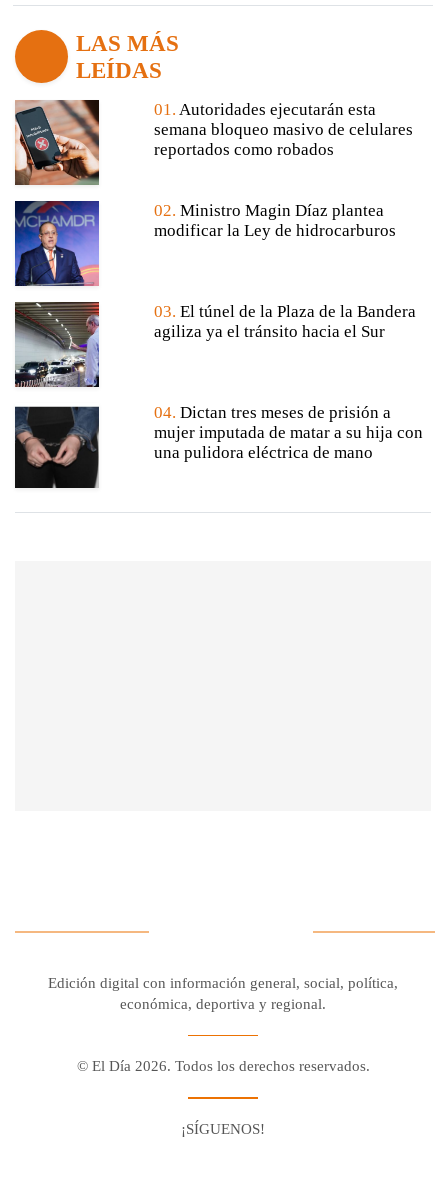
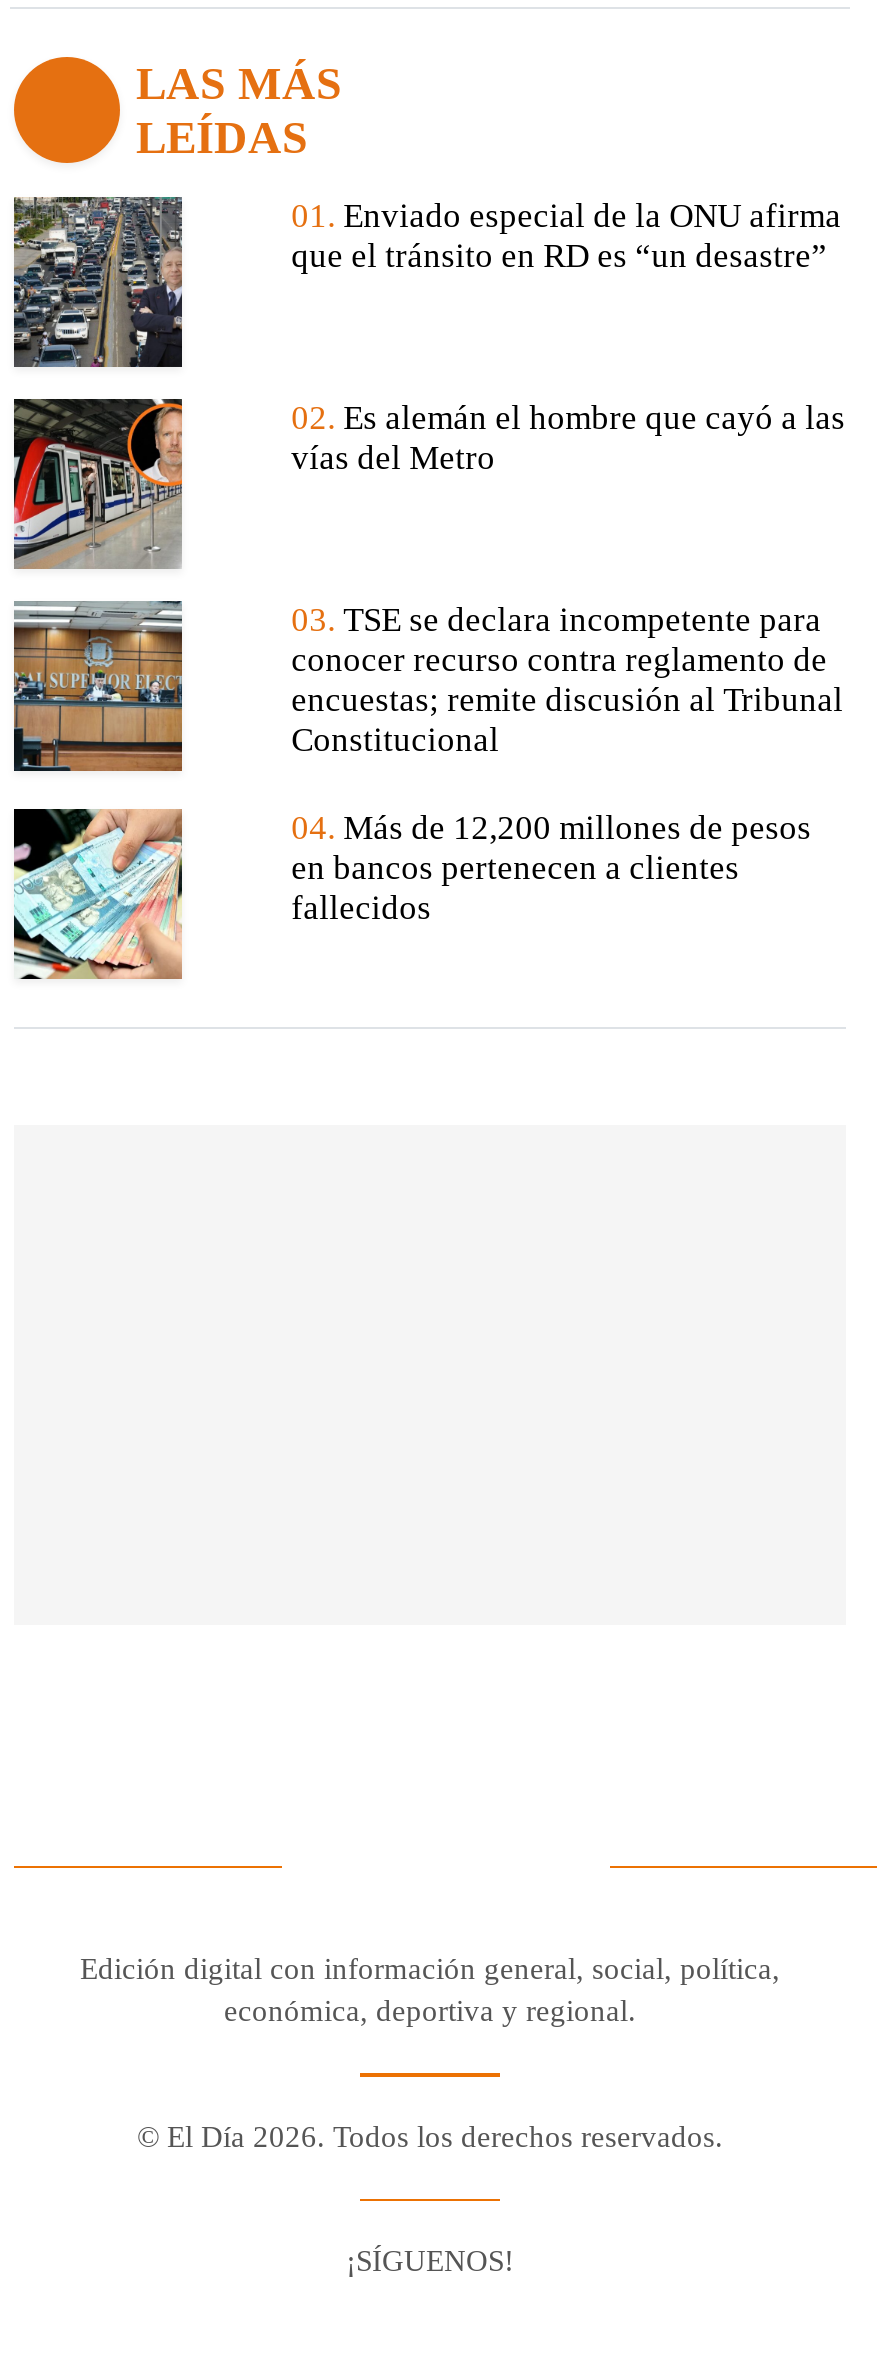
[14,99,100,186] [image] -> [12,196,184,368] [image]
[154,100,413,159] 01. Autoridades ejecutarán esta | semana bloqueo masivo de celulares | reportados como robados -> [291,198,841,276] 01. Enviado especial de la ONU afirma | que el tránsito en RD es “un desastre”
[14,200,100,287] [image] -> [12,396,184,570] [image]
[154,201,396,240] 02. Ministro Magin Díaz plantea | modificar la Ley de hidrocarburos -> [291,400,845,478] 02. Es alemán el hombre que cayó a las | vías del Metro
[15,301,100,388] [image] -> [14,600,184,772] [image]
[154,302,416,341] 03. El túnel de la Plaza de la Bandera | agiliza ya el tránsito hacia el Sur -> [291,602,843,760] 03. TSE se declara incompetente para | conocer recurso contra reglamento de | encuestas; remite discusión al Tribunal | Constitucional
[14,406,100,489] [image] -> [12,808,184,982] [image]
[154,403,423,462] 04. Dictan tres meses de prisión a | mujer imputada de matar a su hija con | una pulidora eléctrica de mano -> [291,810,811,928] 04. Más de 12,200 millones de pesos | en bancos pertenecen a clientes | fallecidos

